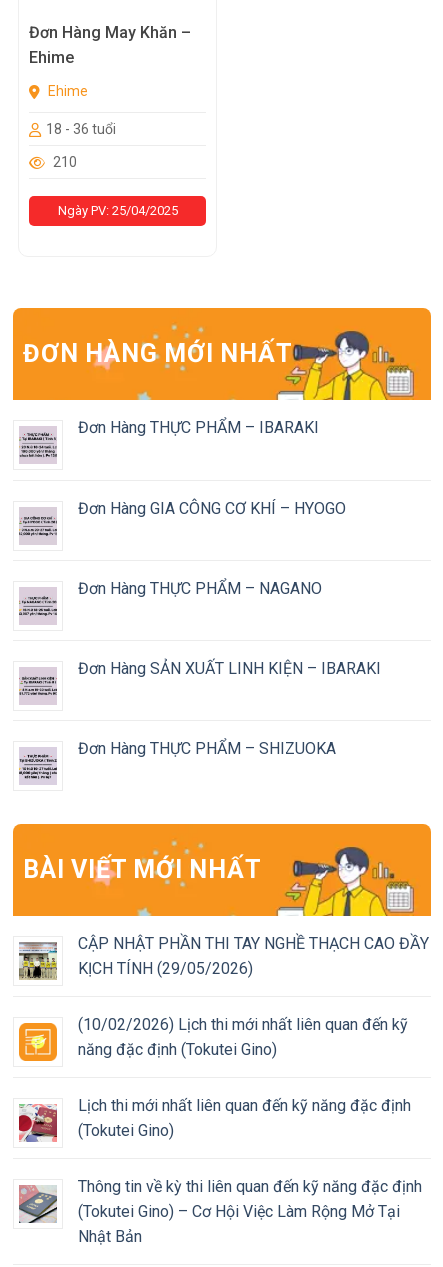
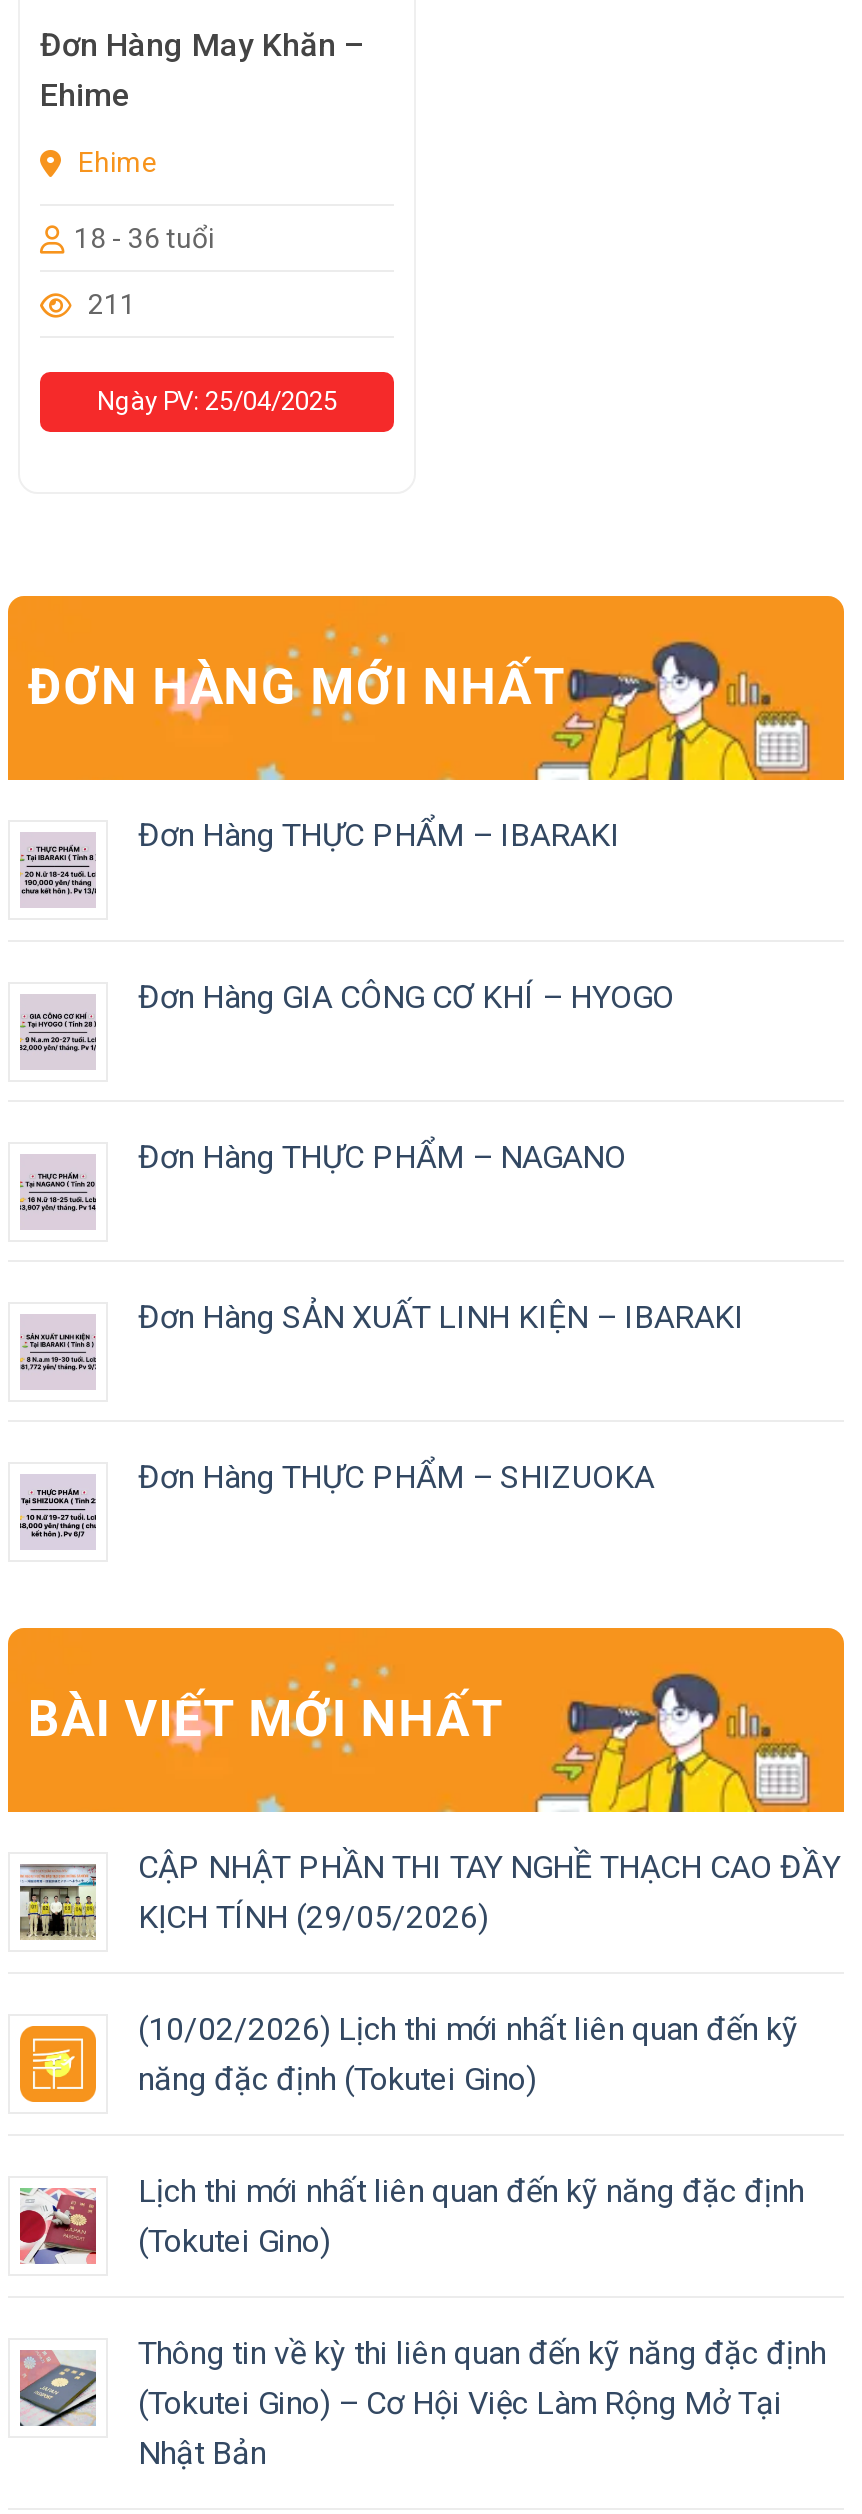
[50,154,77,170] 210 -> [82,288,136,320] 211

